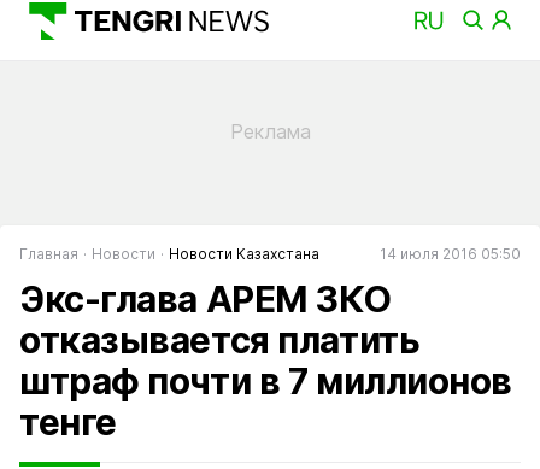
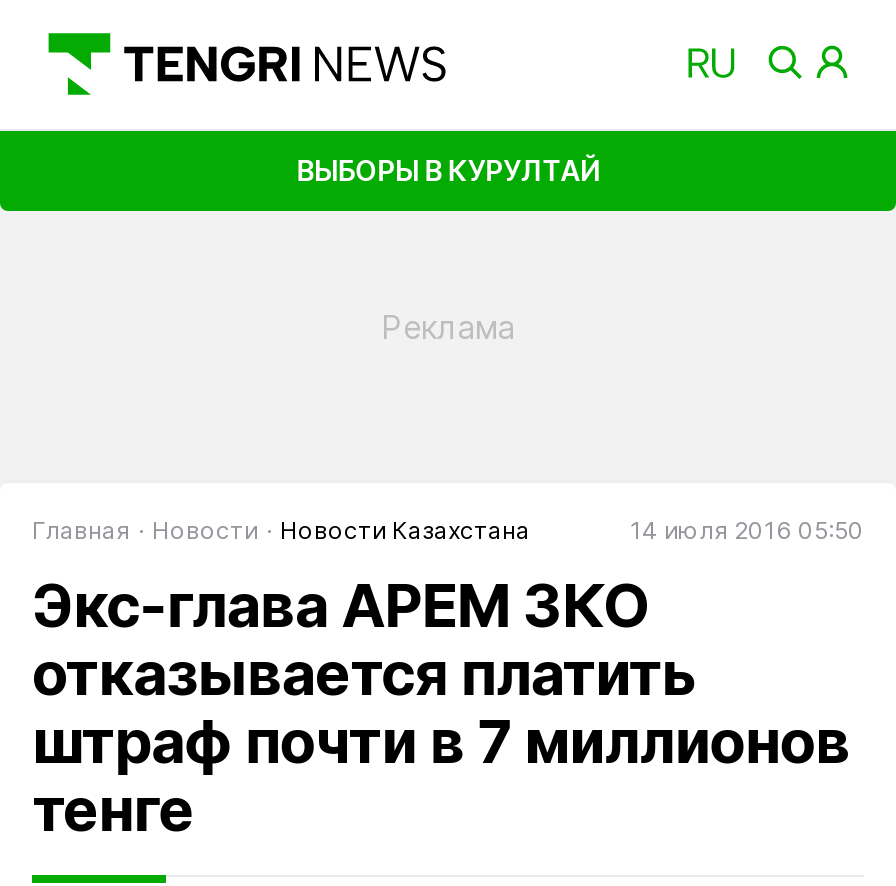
none -> [296,152,600,186] ВЫБОРЫ В КУРУЛТАЙ

